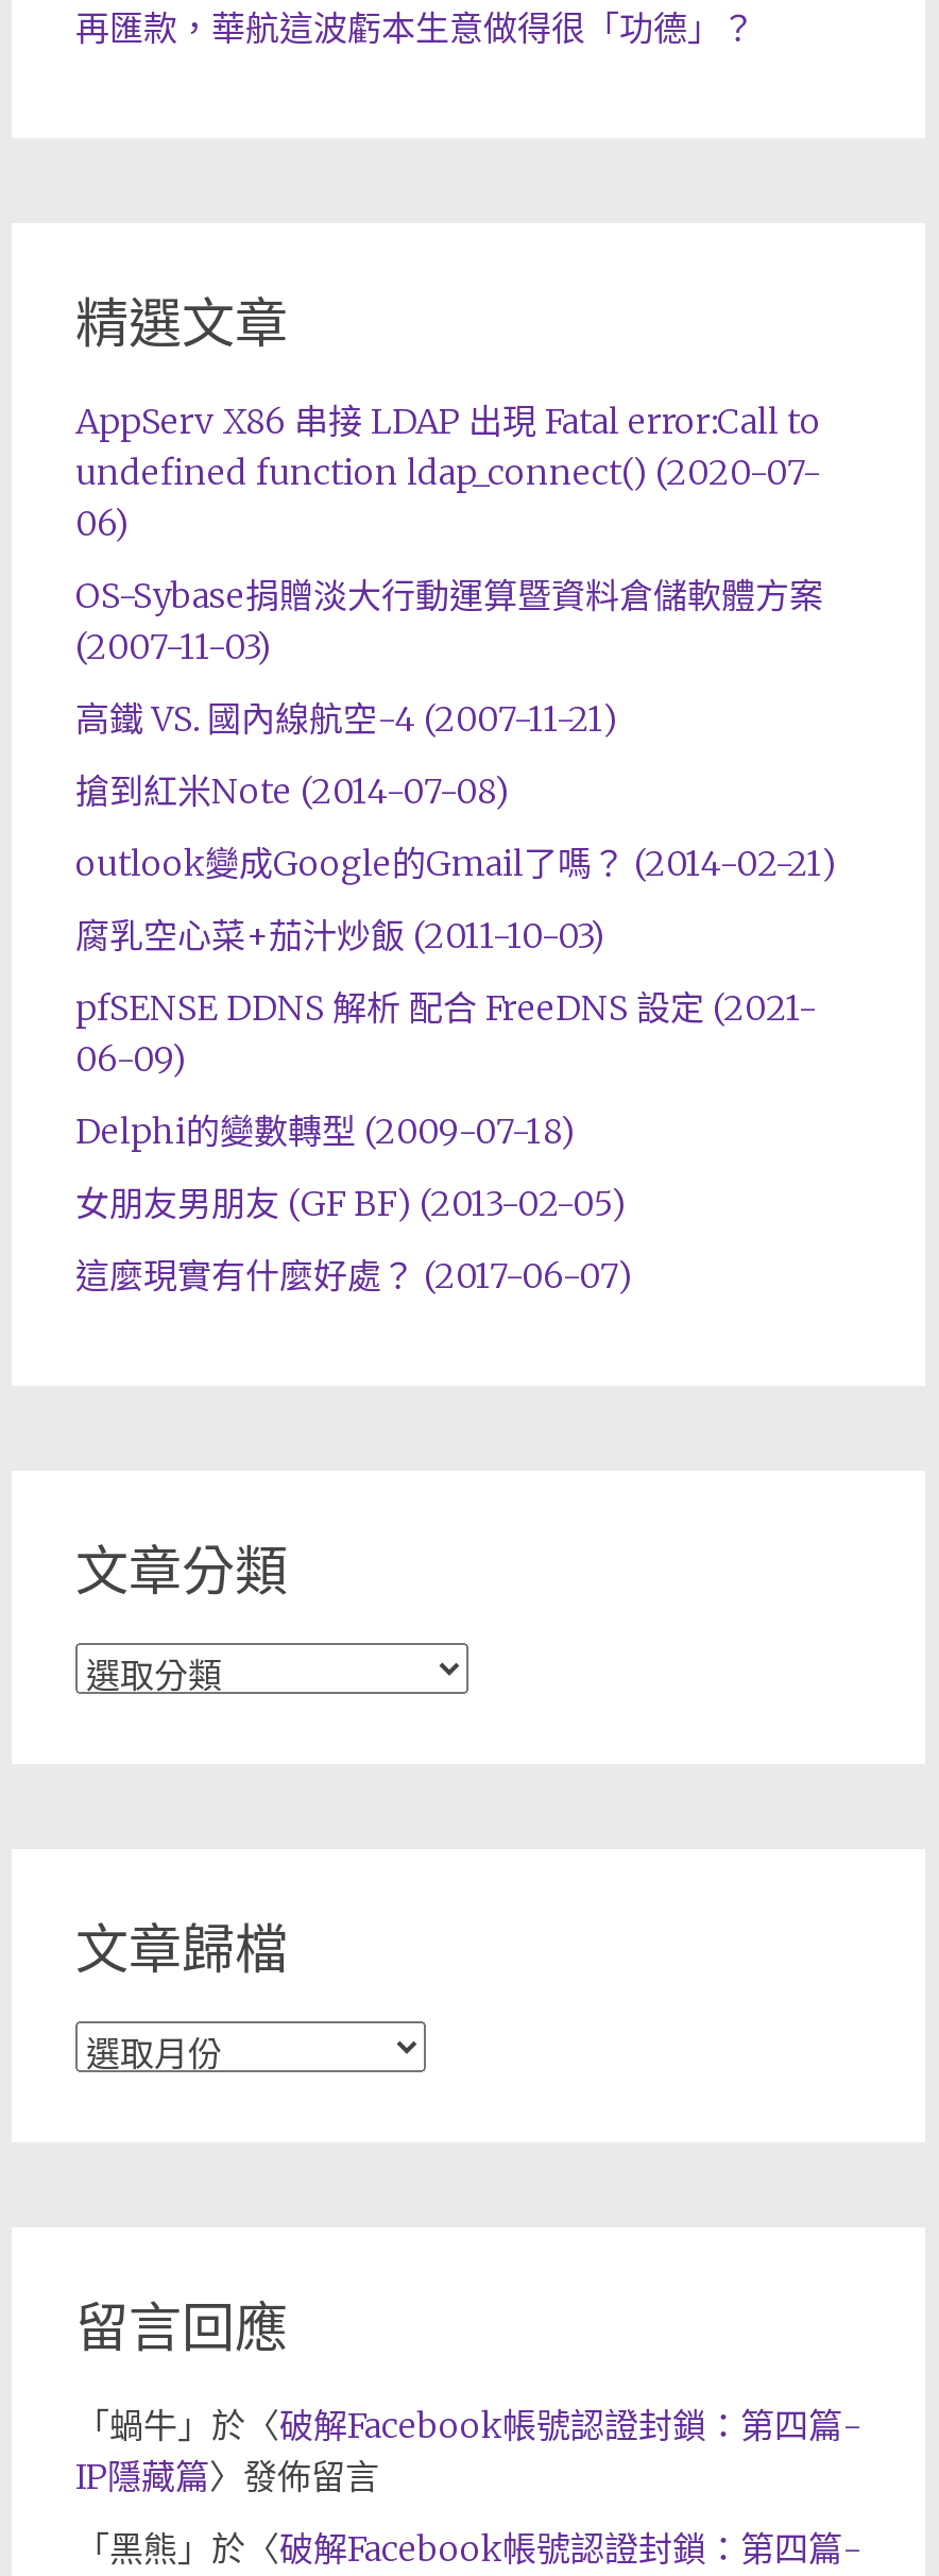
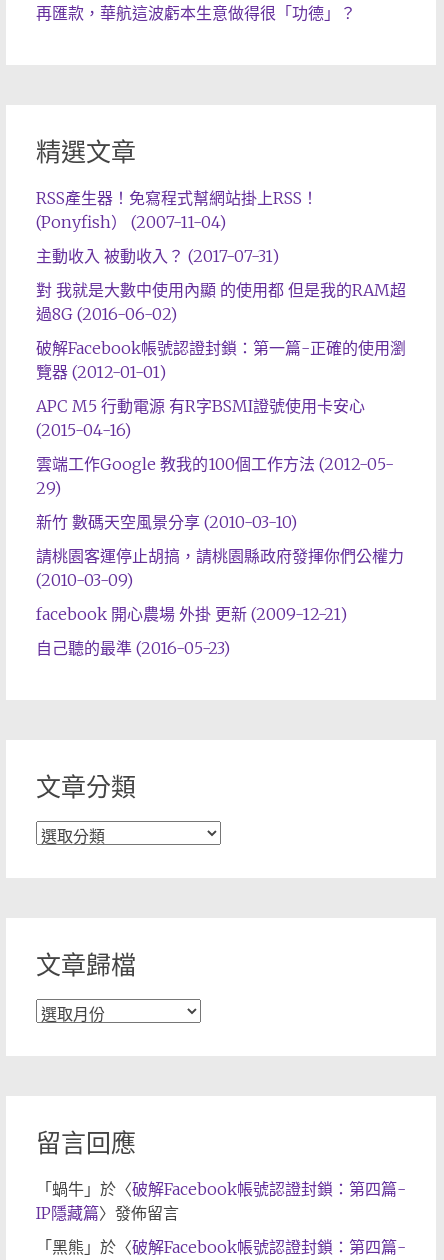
[75,399,821,543] AppServ X86 串接 LDAP 出現 Fatal error:Call to | undefined function ldap_connect() (2020-07- | 06) -> [36,188,318,232] RSS產生器！免寫程式幫網站掛上RSS！ | (Ponyfish） (2007-11-04)
[75,573,823,667] OS-Sybase捐贈淡大行動運算暨資料倉儲軟體方案 | (2007-11-03) -> [36,246,279,266] 主動收入 被動收入？ (2017-07-31)
[75,696,617,739] 高鐵 VS. 國內線航空-4 (2007-11-21) -> [36,280,406,324] 對 我就是大數中使用內顯 的使用都 但是我的RAM超 | 過8G (2016-06-02)
[75,769,509,811] 搶到紅米Note (2014-07-08) -> [36,338,406,382] 破解Facebook帳號認證封鎖：第一篇-正確的使用瀏 | 覽器 (2012-01-01)
[75,841,836,884] outlook變成Google的Gmail了嗎？ (2014-02-21) -> [36,396,365,440] APC M5 行動電源 有R字BSMI證號使用卡安心 | (2015-04-16)
[75,913,604,956] 腐乳空心菜+茄汁炒飯 (2011-10-03) -> [36,454,394,498] 雲端工作Google 教我的100個工作方法 (2012-05- | 29)
[75,986,817,1079] pfSENSE DDNS 解析 配合 FreeDNS 設定 (2021- | 06-09) -> [36,512,297,532] 新竹 數碼天空風景分享 (2010-03-10)
[75,1109,575,1151] Delphi的變數轉型 (2009-07-18) -> [36,546,404,590] 請桃園客運停止胡搞，請桃園縣政府發揮你們公權力 | (2010-03-09)
[75,1181,626,1224] 女朋友男朋友 (GF BF) (2013-02-05) -> [36,604,347,624] facebook 開心農場 外掛 更新 (2009-12-21)
[75,1253,632,1296] 這麼現實有什麼好處？ (2017-06-07) -> [36,638,230,658] 自己聽的最準 (2016-05-23)

